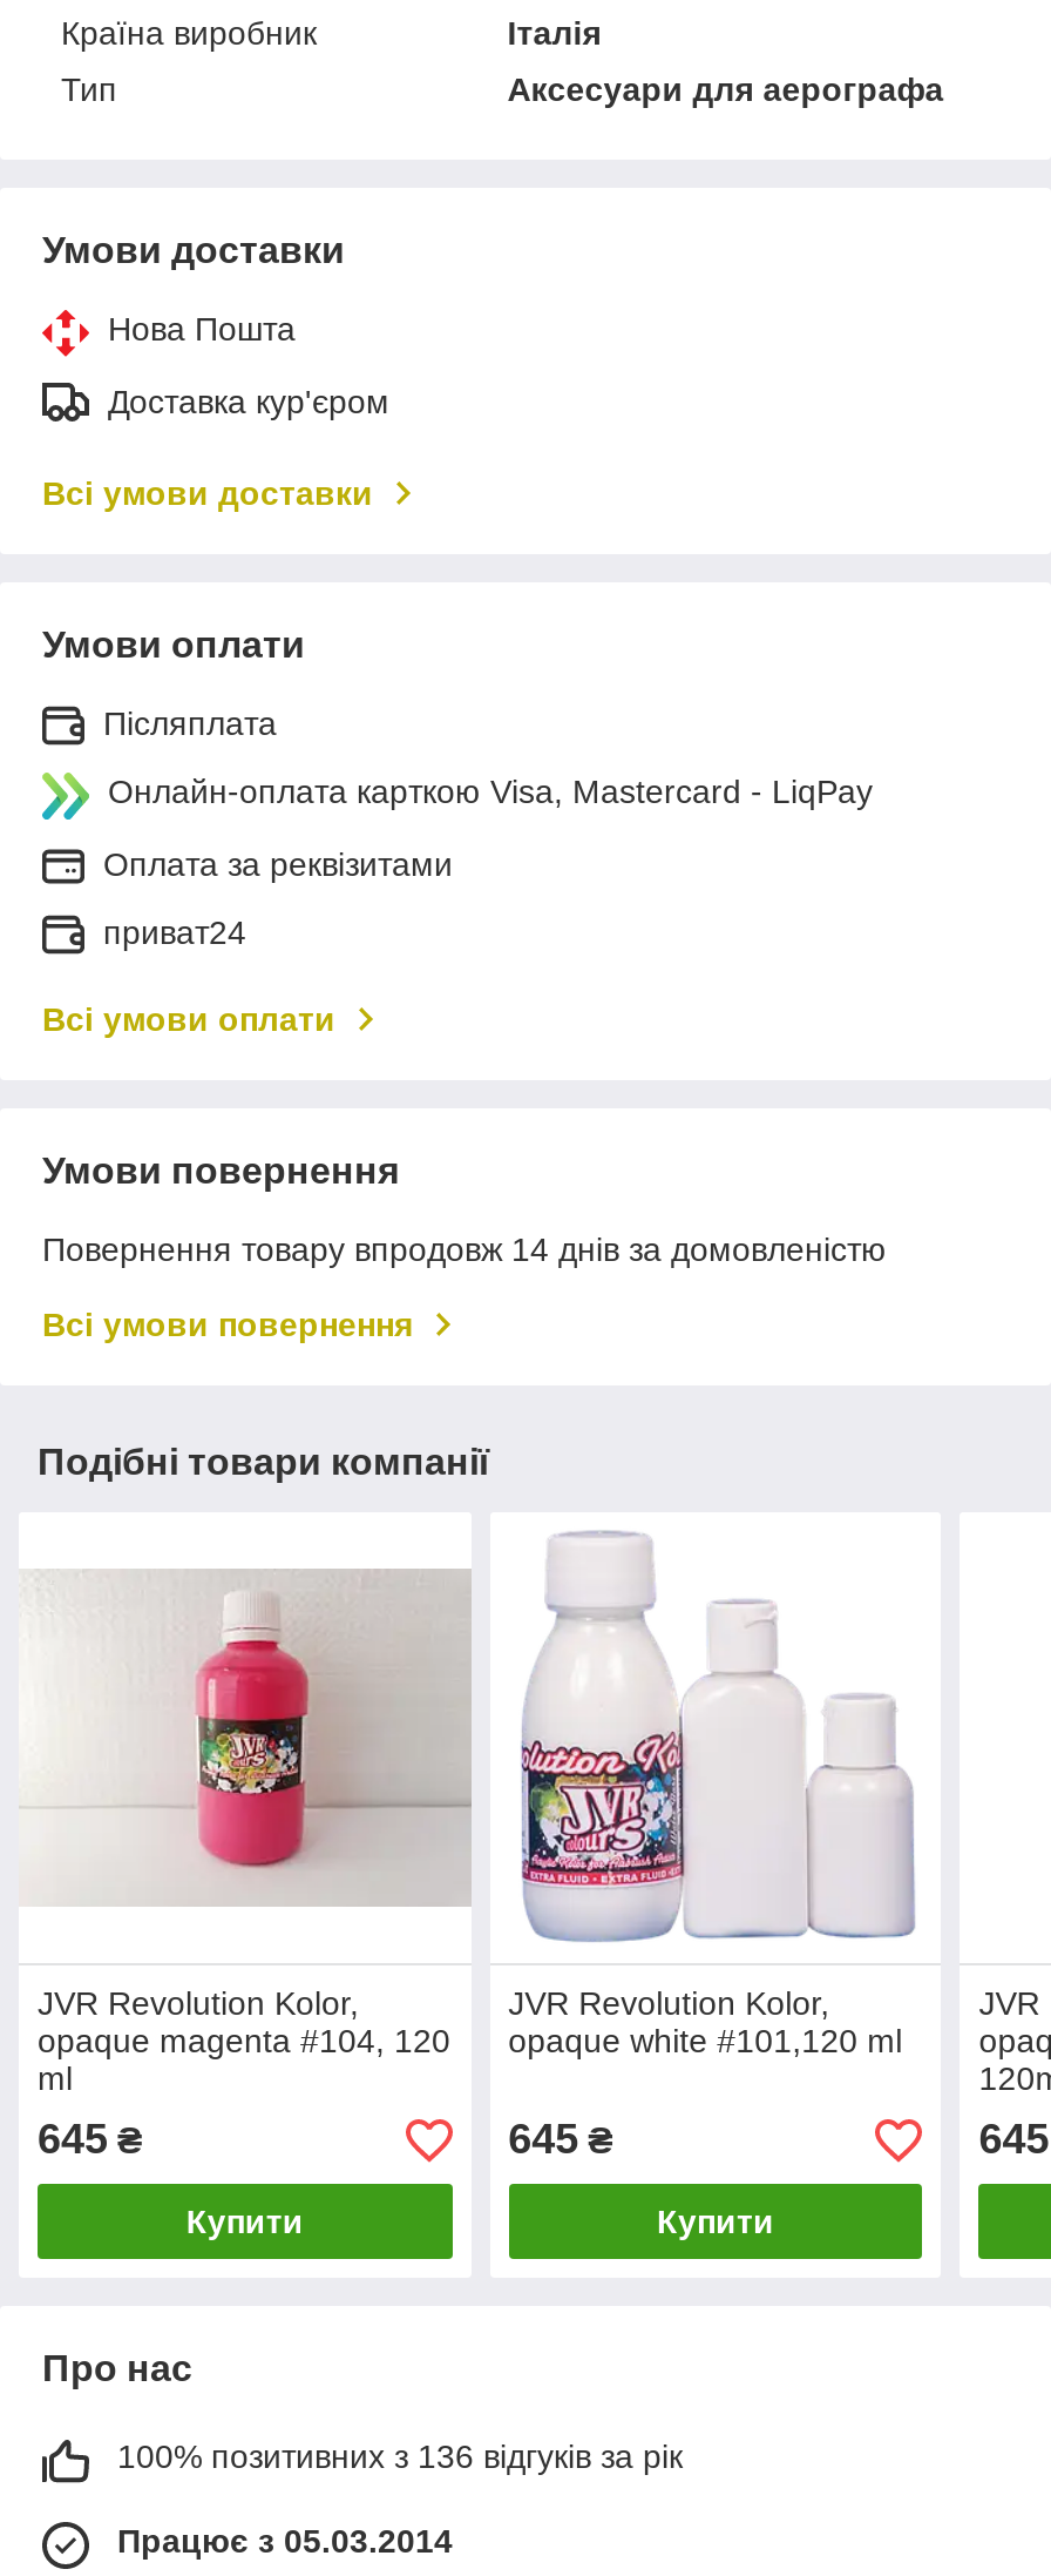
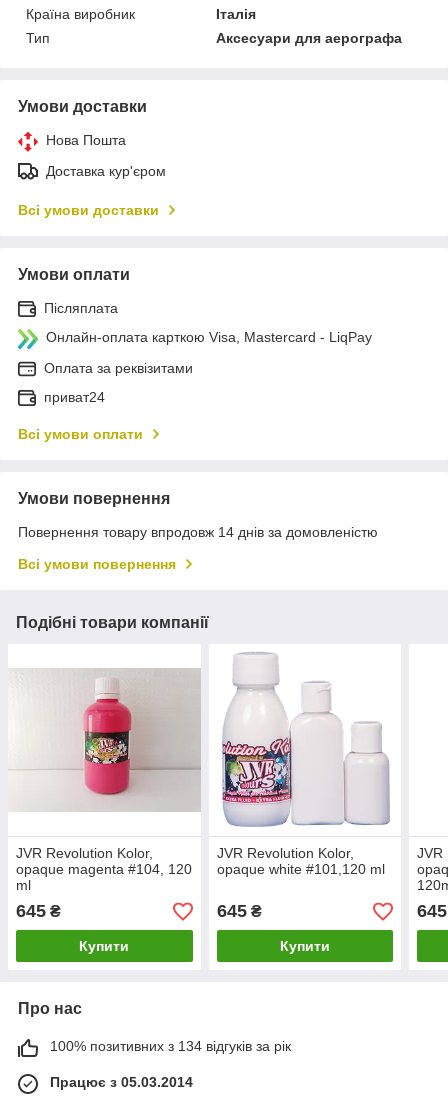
[117,2438,683,2476] 100% позитивних з 136 відгуків за рік -> [50,1038,291,1054] 100% позитивних з 134 відгуків за рік

